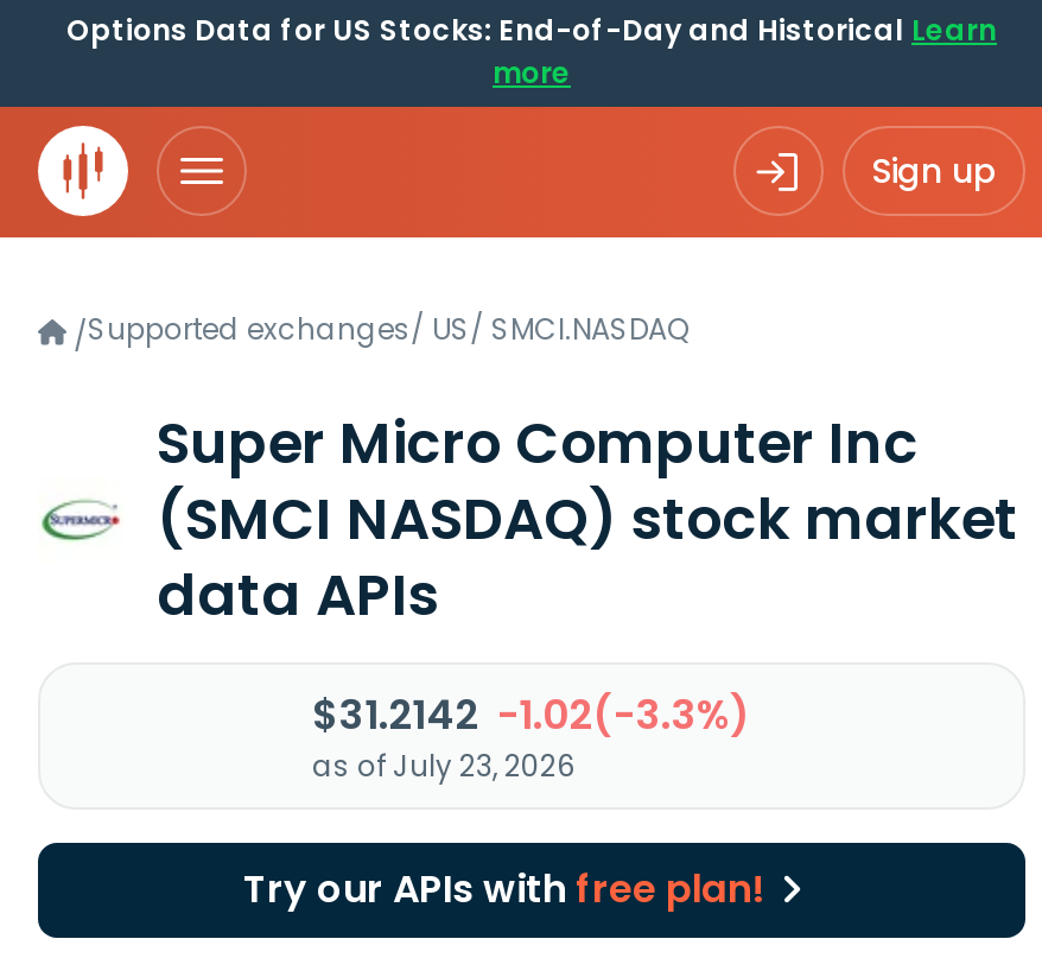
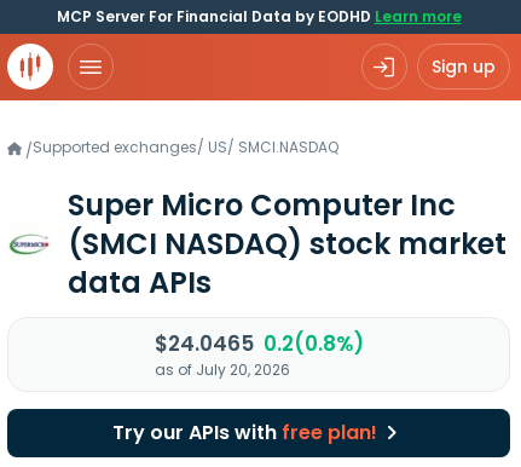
[66,9,997,93] Options Data for US Stocks: End-of-Day and Historical Learn | more -> [56,6,461,27] MCP Server For Financial Data by EODHD Learn more
[312,686,751,743] $31.2142 -1.02(-3.3%) -> [154,329,363,358] $24.0465 0.2(0.8%)
[312,746,576,786] as of July 23, 2026 -> [154,359,290,380] as of July 20, 2026

